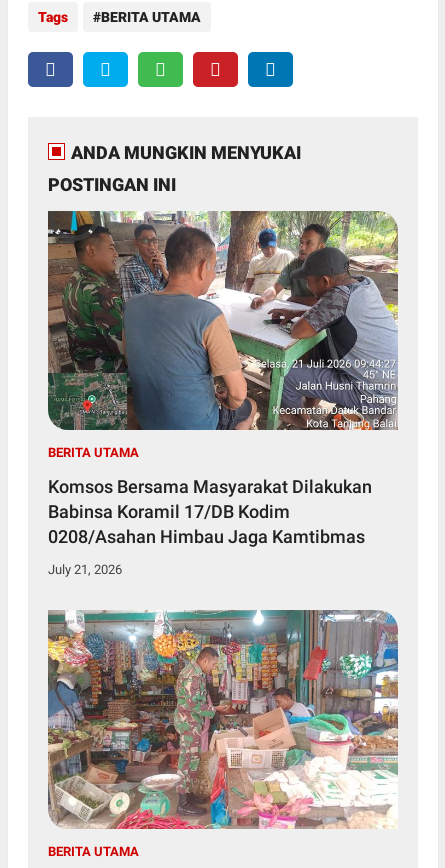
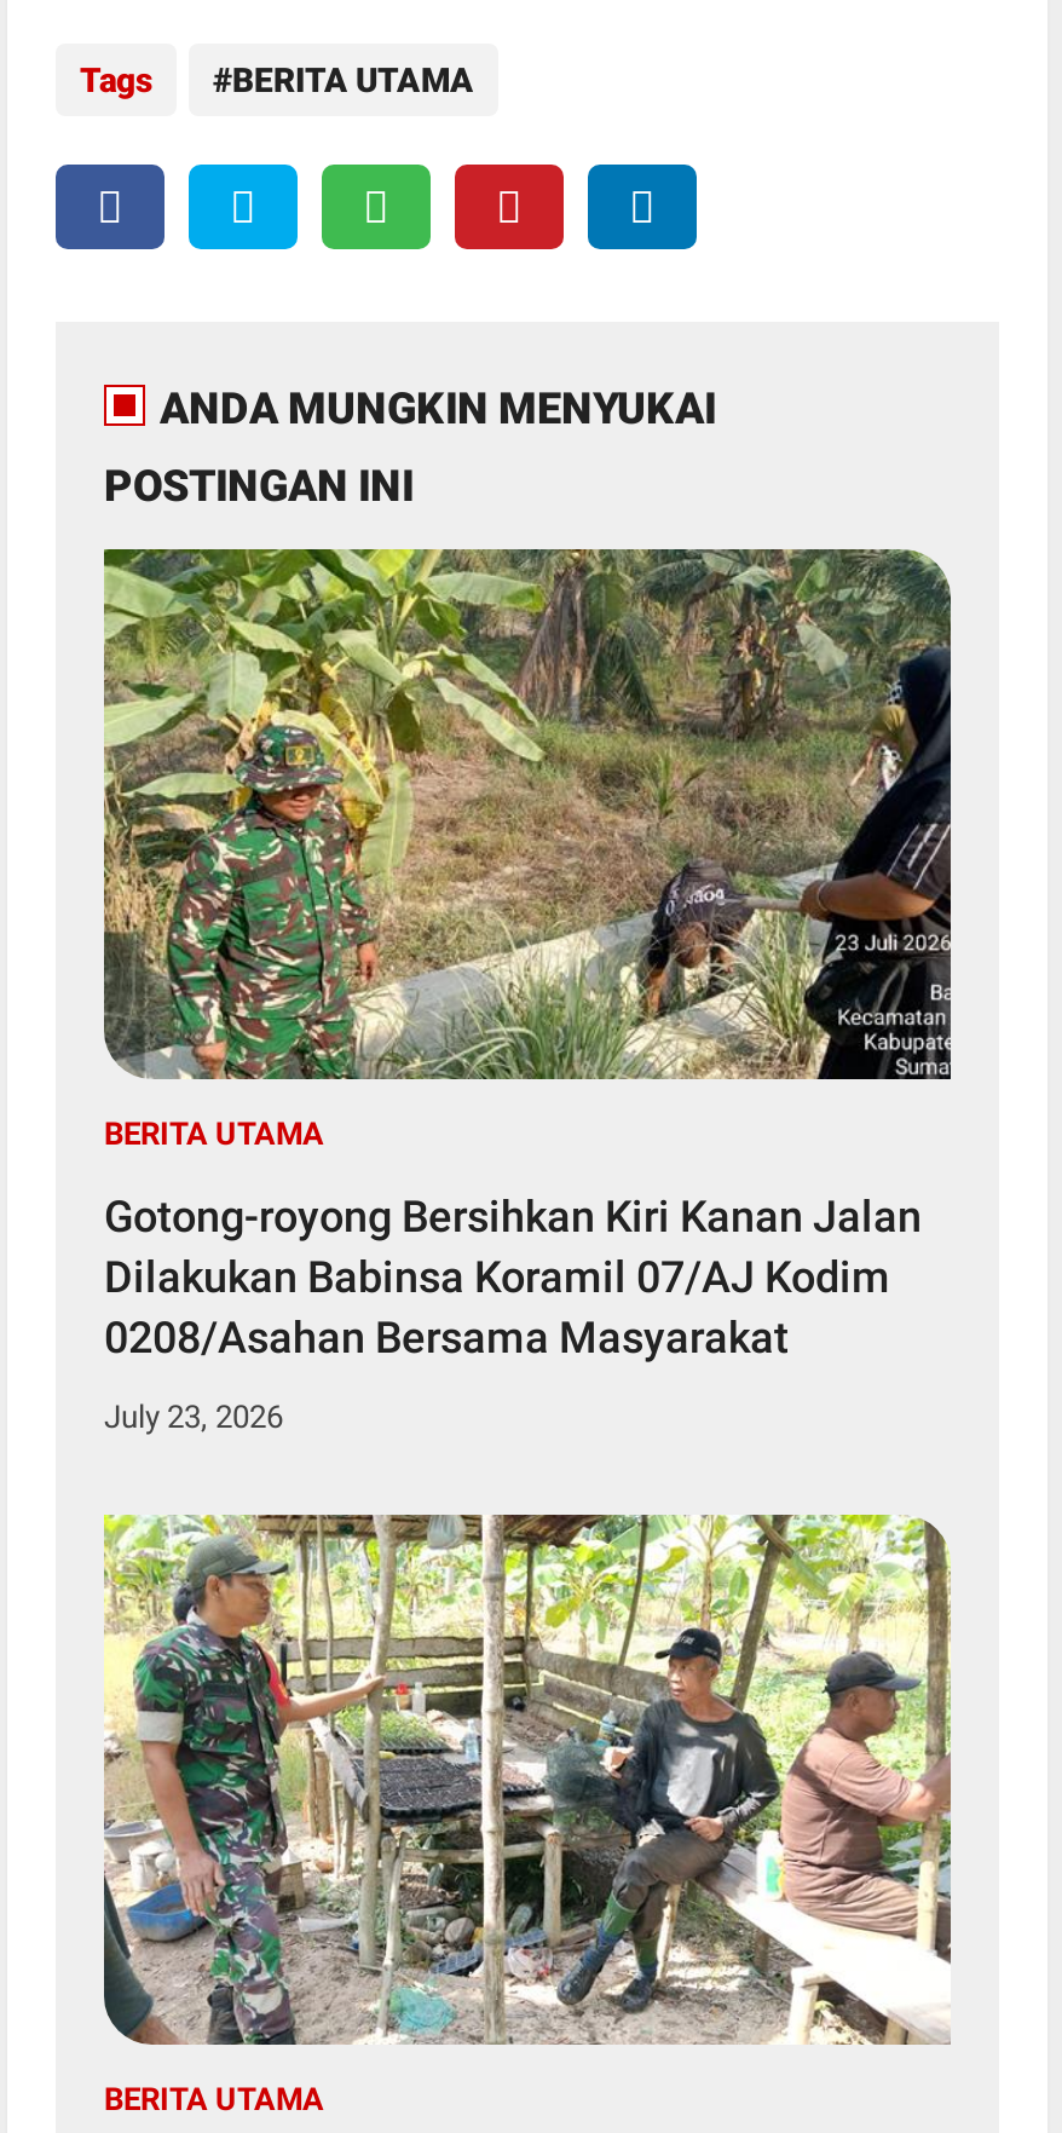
[47,210,399,431] [image] -> [104,547,953,1082] [image]
[48,476,372,547] Komsos Bersama Masyarakat Dilakukan | Babinsa Koramil 17/DB Kodim | 0208/Asahan Himbau Jaga Kamtibmas -> [104,1191,922,1362] Gotong-royong Bersihkan Kiri Kanan Jalan | Dilakukan Babinsa Koramil 07/AJ Kodim | 0208/Asahan Bersama Masyarakat
[48,562,122,577] July 21, 2026 -> [104,1399,283,1435] July 23, 2026
[47,609,399,830] [image] -> [102,1512,953,2047] [image]

